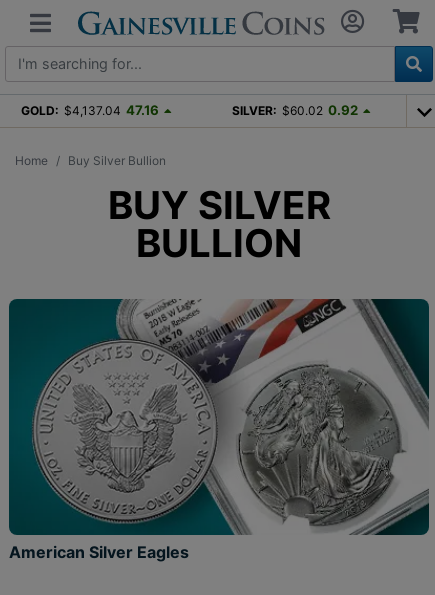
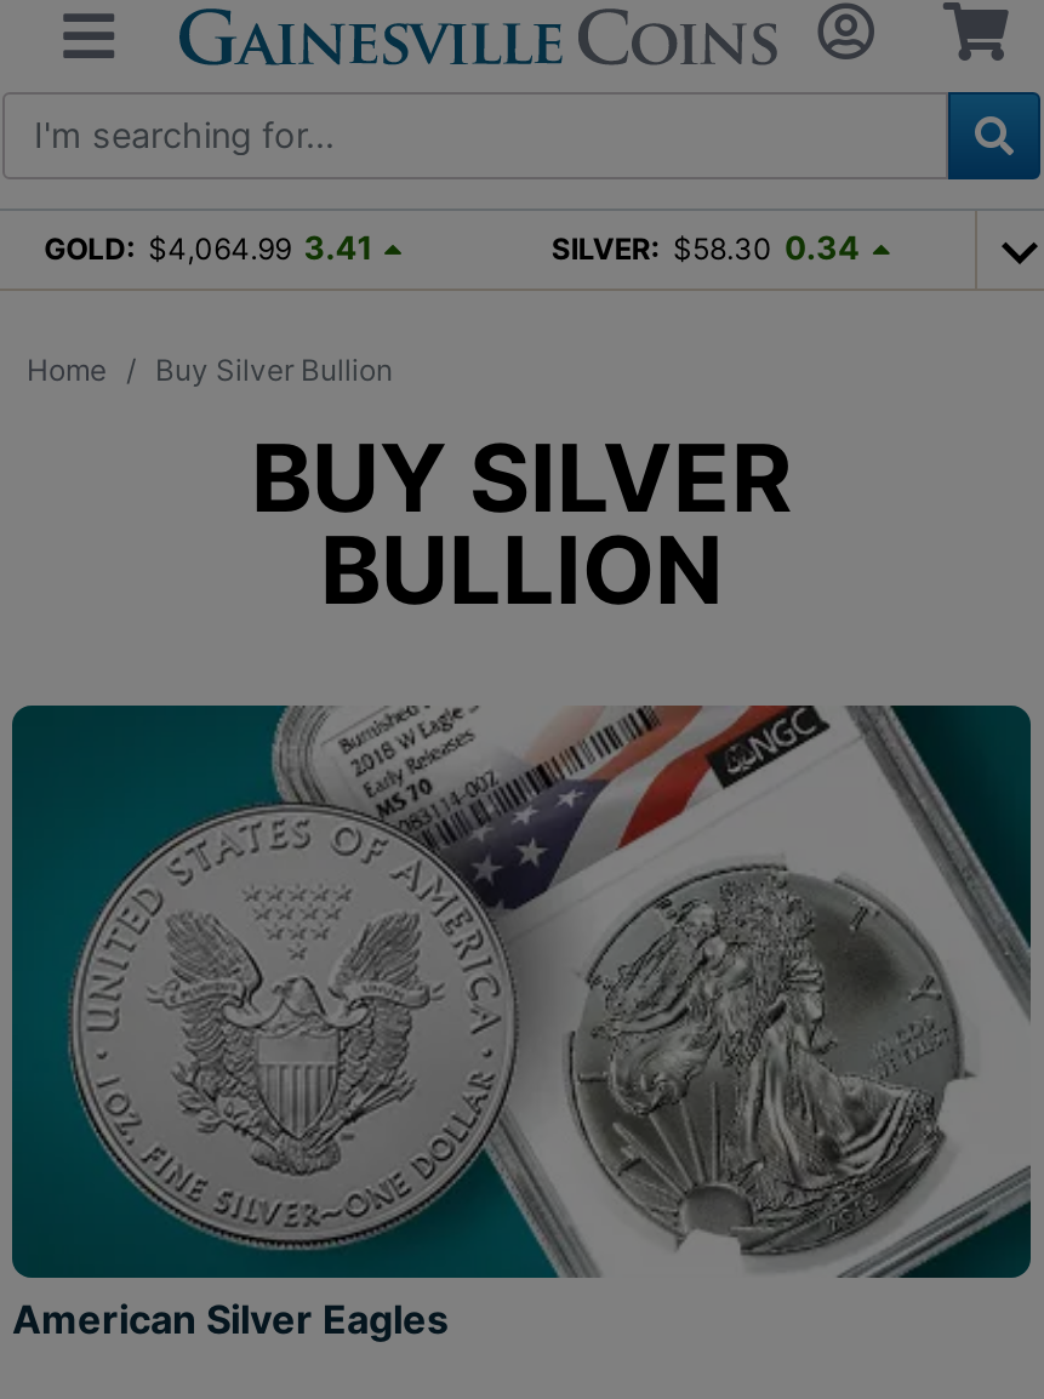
[21,102,159,118] GOLD: $4,137.04 47.16 -> [44,227,372,266] GOLD: $4,064.99 3.41
[232,102,358,118] SILVER: $60.02 0.92 -> [551,227,860,266] SILVER: $58.30 0.34

